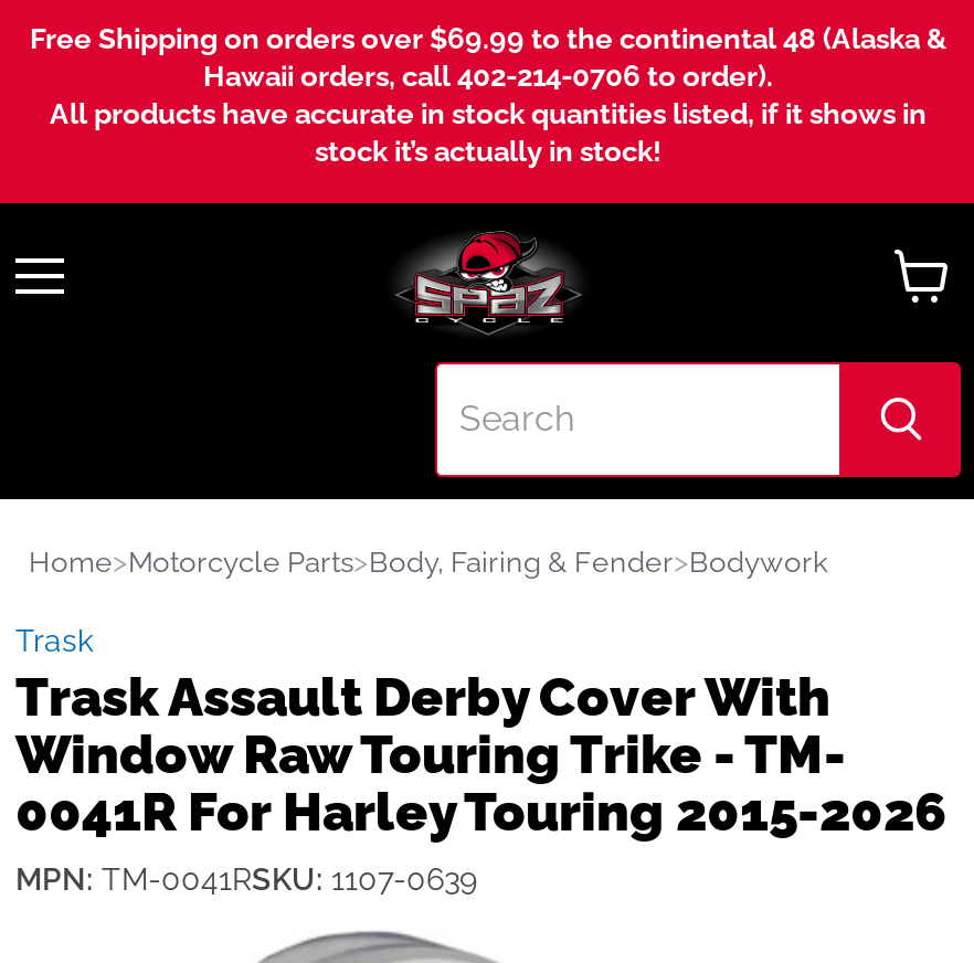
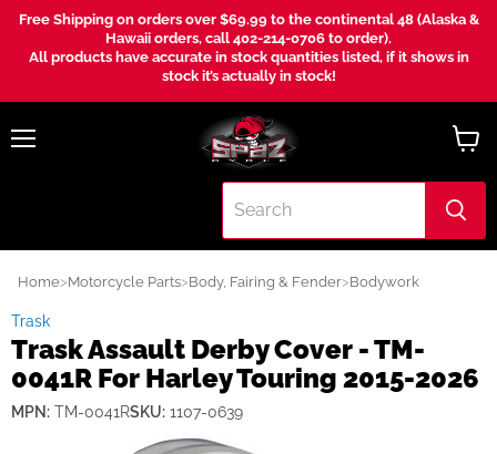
[15,665,846,786] Trask Assault Derby Cover With | Window Raw Touring Trike - TM- -> [11,333,425,365] Trask Assault Derby Cover - TM-

